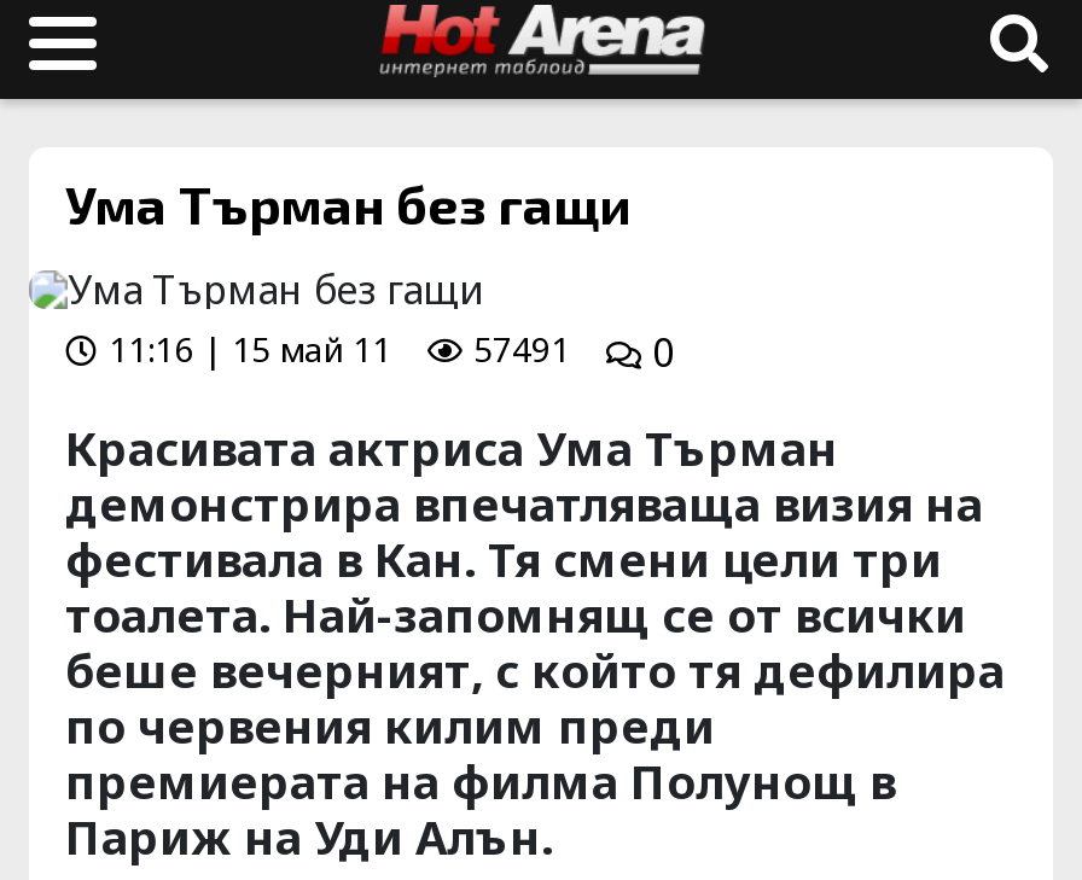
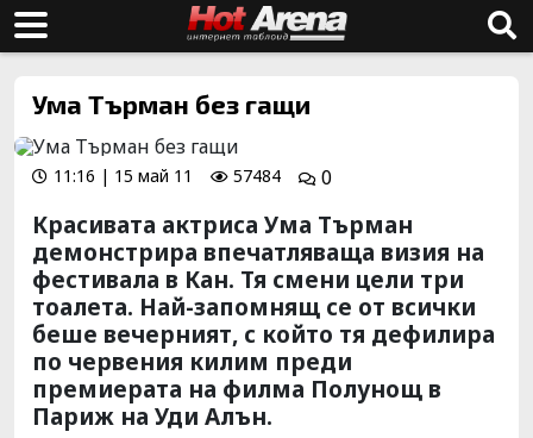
[473,326,570,372] 57491 -> [233,164,281,187] 57484

